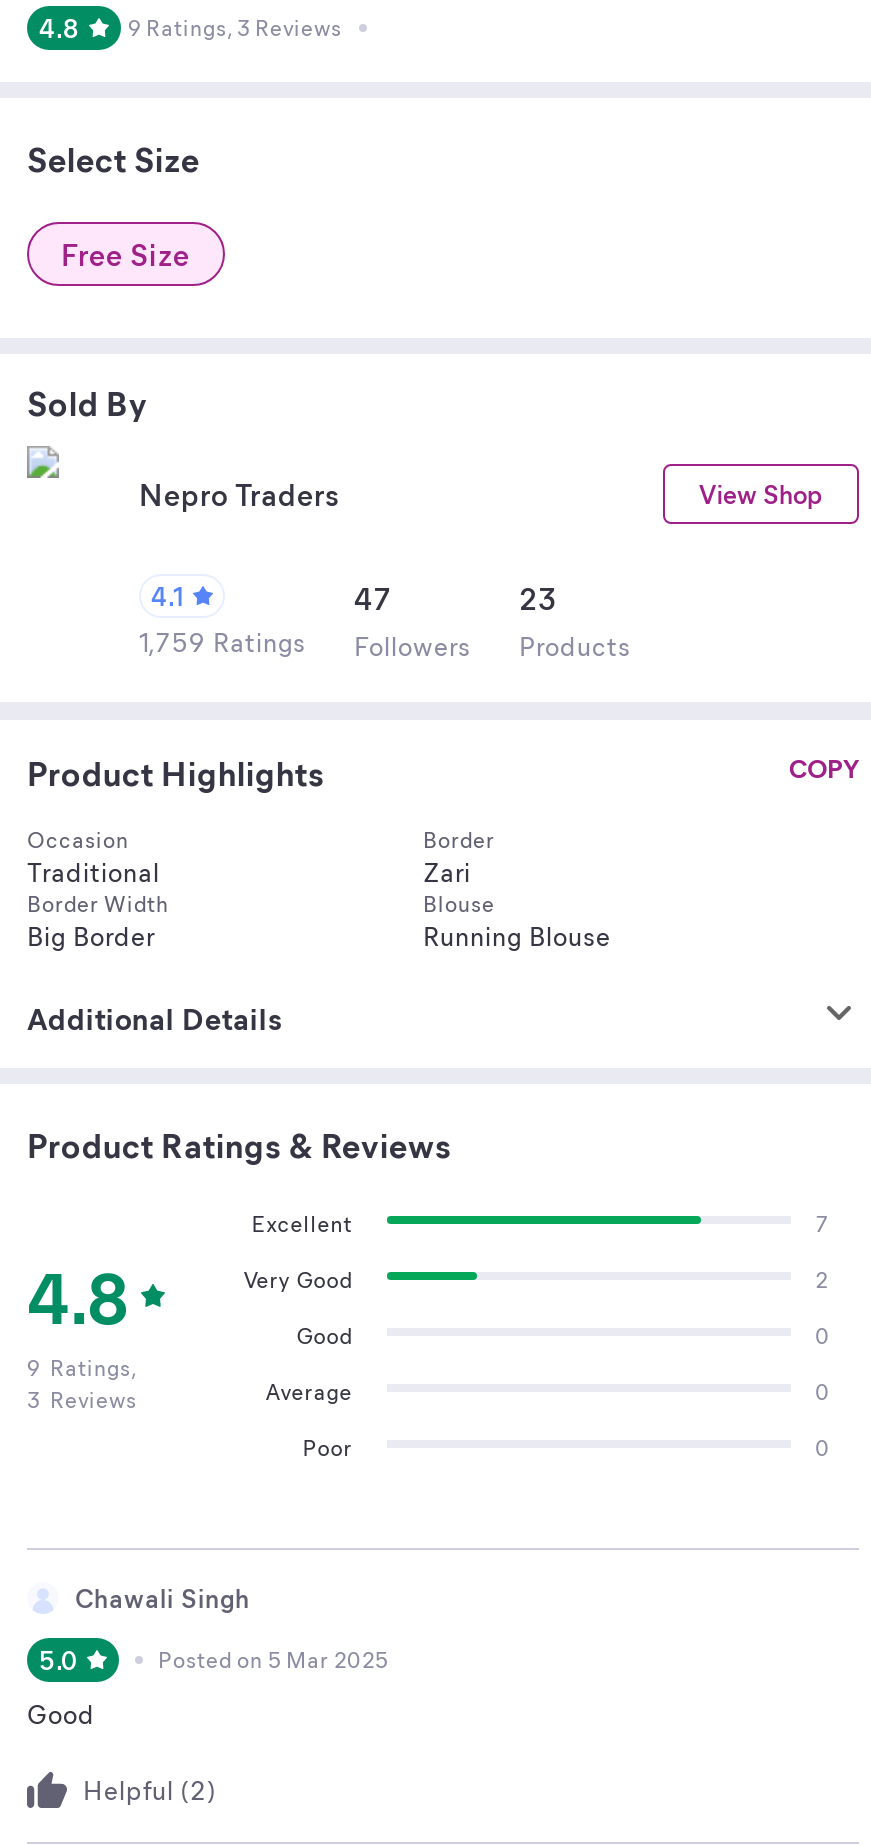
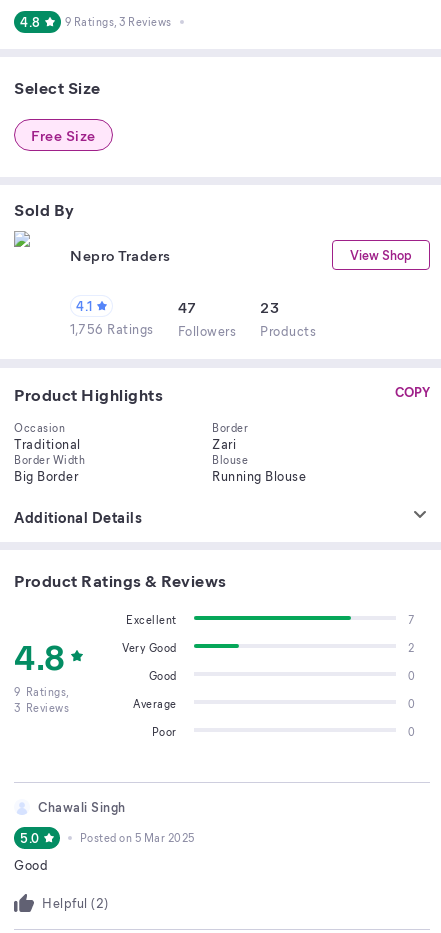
[139,624,631,662] 1,759 Ratings Followers Products -> [70,320,316,339] 1,756 Ratings Followers Products

